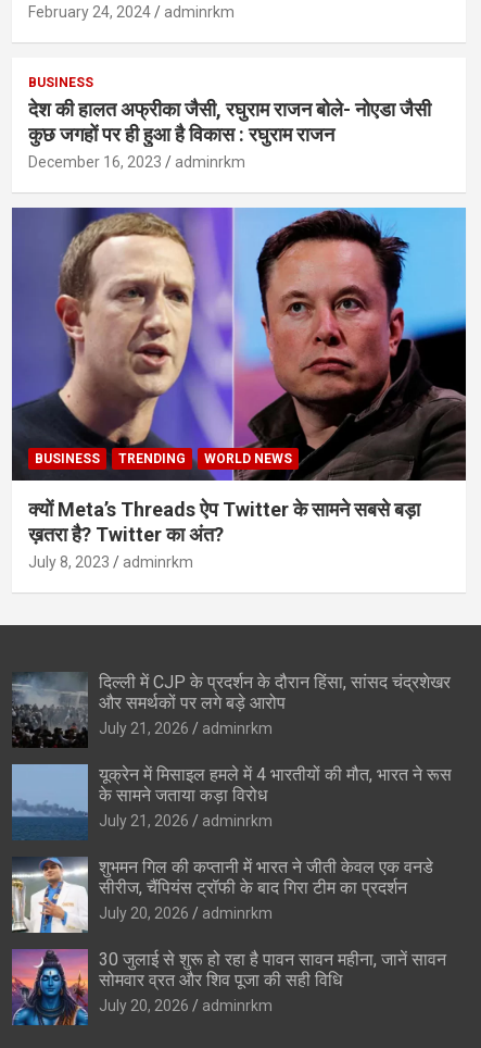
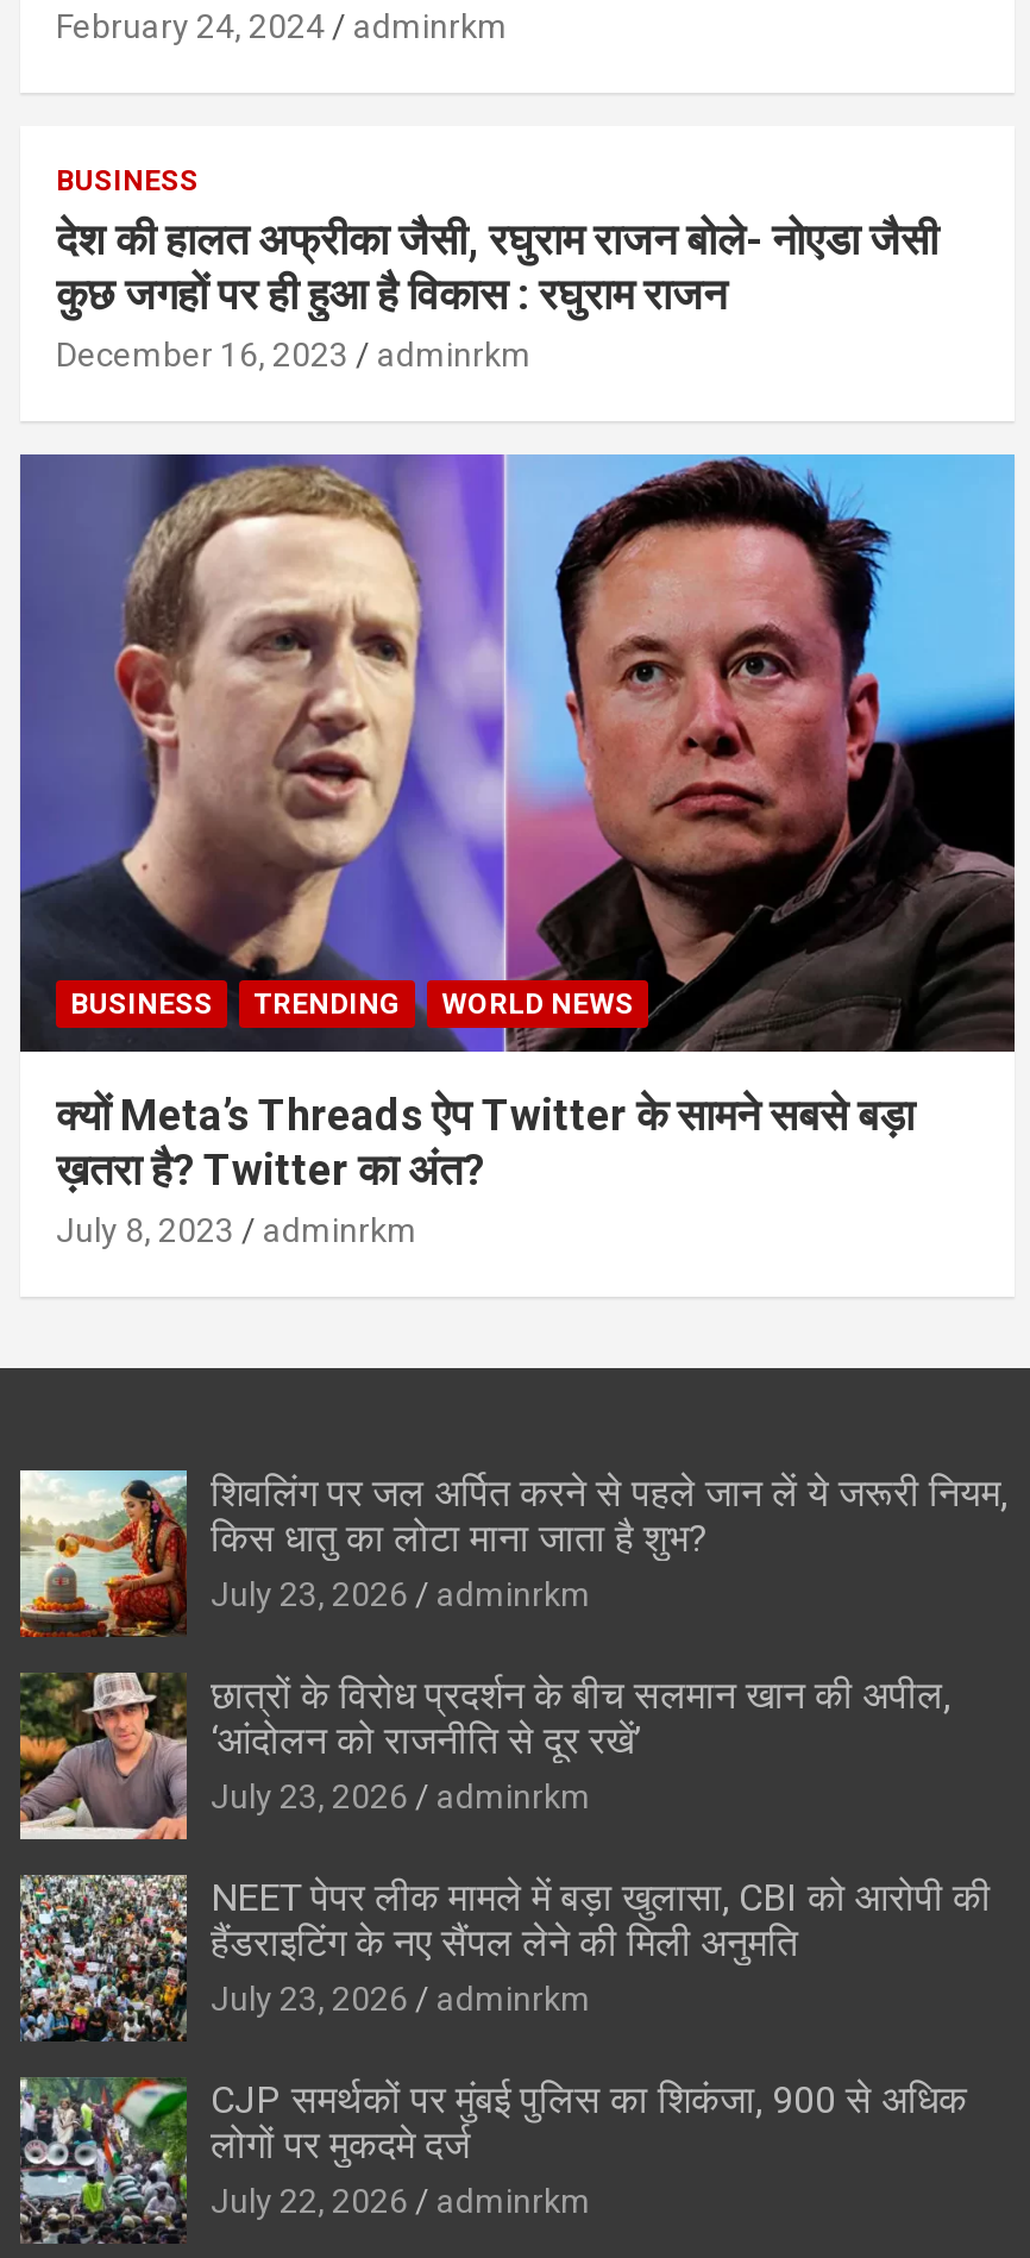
[12,672,451,748] [image] | दिल्ली में CJP के प्रदर्शन के दौरान हिंसा, सांसद चंद्रशेखर | और समर्थकों पर लगे बड़े आरोप | July 21, 2026 -> [18,1468,1007,1639] [image] | शिवलिंग पर जल अर्पित करने से पहले जान लें ये जरूरी नियम, | किस धातु का लोटा माना जाता है शुभ? | July 23, 2026
[11,763,452,840] [image] | यूक्रेन में मिसाइल हमले में 4 भारतीयों की मौत, भारत ने रूस | के सामने जताया कड़ा विरोध | July 21, 2026 -> [18,1673,950,1842] [image] | छात्रों के विरोध प्रदर्शन के बीच सलमान खान की अपील, | ‘आंदोलन को राजनीति से दूर रखें’ | July 23, 2026
[11,857,433,934] [image] | शुभमन गिल की कप्तानी में भारत ने जीती केवल एक वनडे | सीरीज, चैंपियंस ट्रॉफी के बाद गिरा टीम का प्रदर्शन | July 20, 2026 -> [18,1873,991,2041] [image] | NEET पेपर लीक मामले में बड़ा खुलासा, CBI को आरोपी की | हैंडराइटिंग के नए सैंपल लेने की मिली अनुमति | July 23, 2026
[11,948,446,1026] [image] | 30 जुलाई से शुरू हो रहा है पावन सावन महीना, जानें सावन | सोमवार व्रत और शिव पूजा की सही विधि | July 20, 2026 -> [18,2077,967,2244] [image] | CJP समर्थकों पर मुंबई पुलिस का शिकंजा, 900 से अधिक | लोगों पर मुकदमे दर्ज | July 22, 2026

